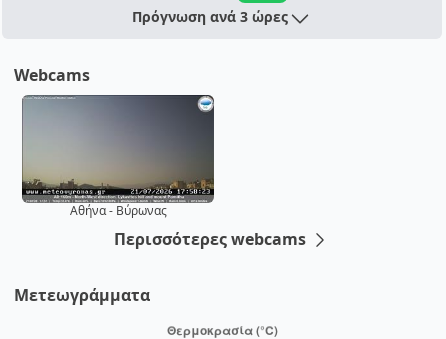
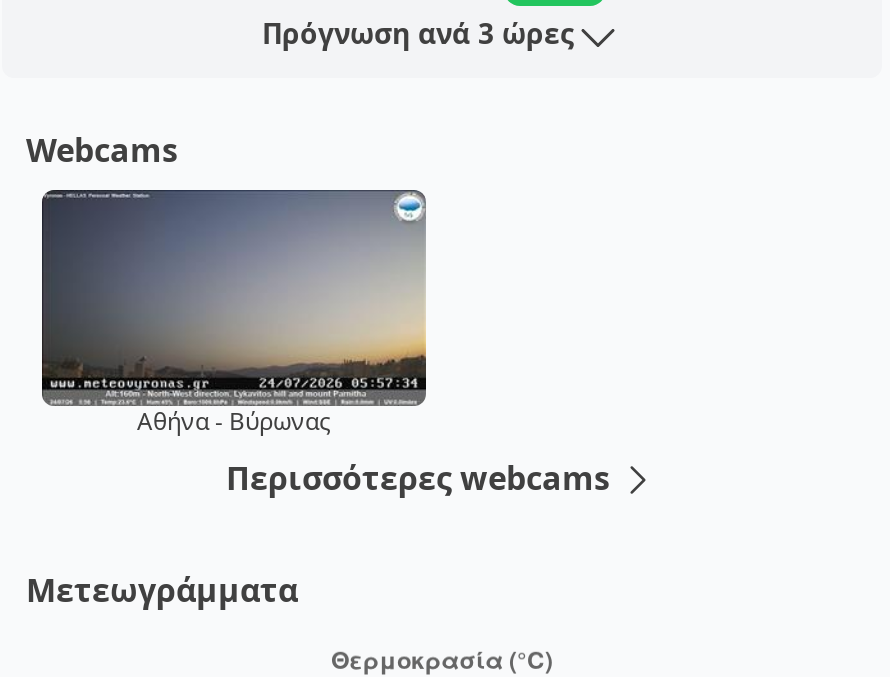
[21,95,215,193] [image] -> [40,190,428,384] [image]

